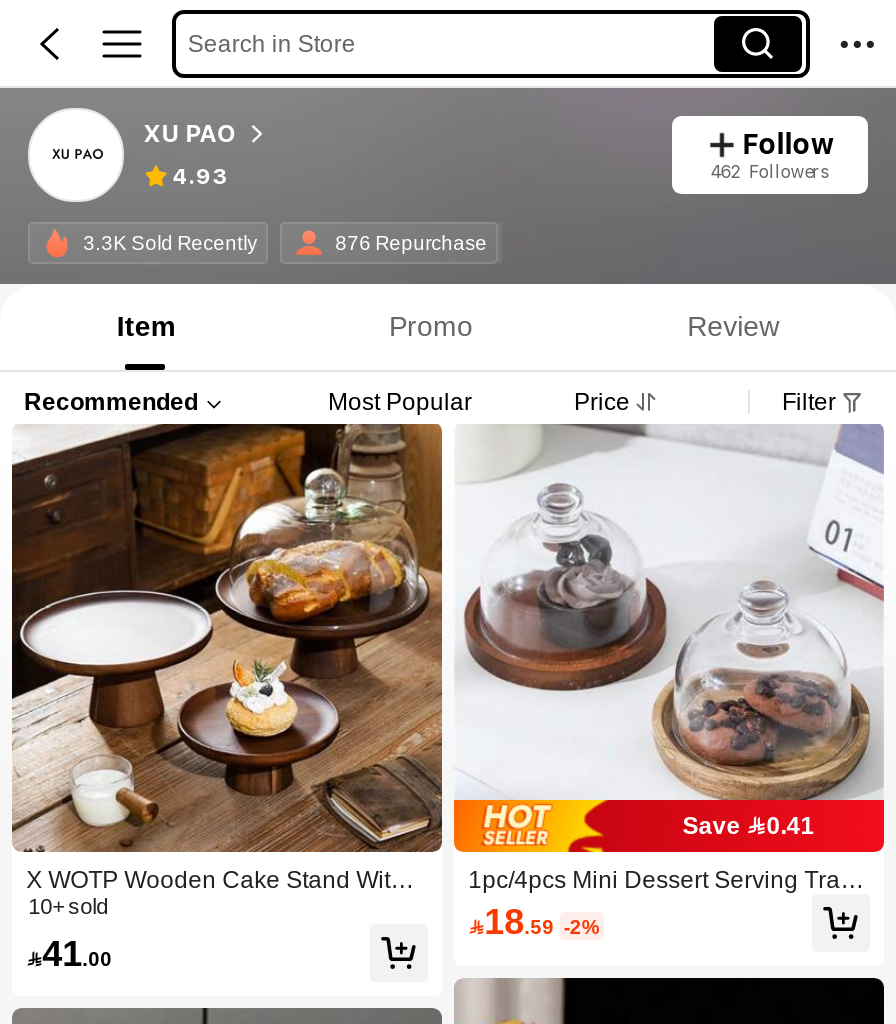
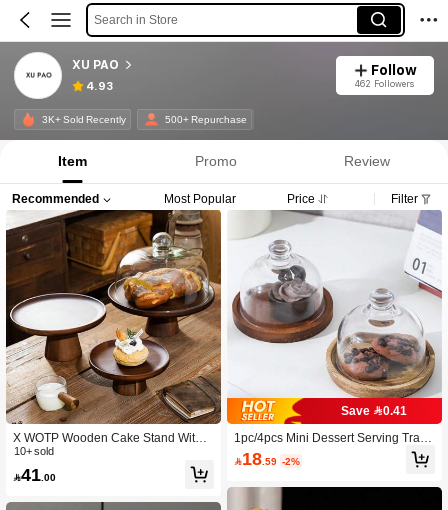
[83,230,257,254] 3.3K Sold Recently -> [42,113,126,125] 3K+ Sold Recently
[335,230,487,254] 876 Repurchase -> [165,113,247,125] 500+ Repurchase

